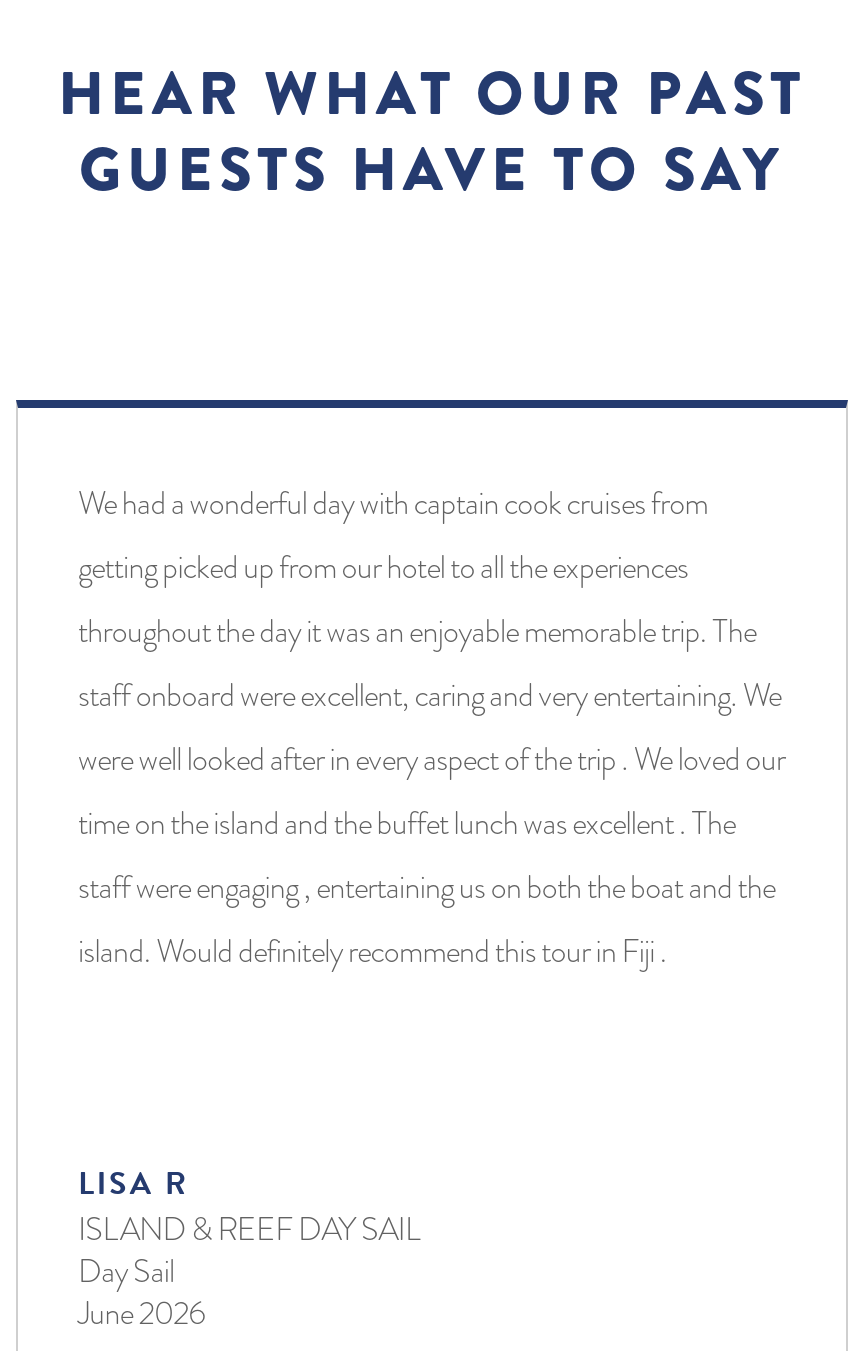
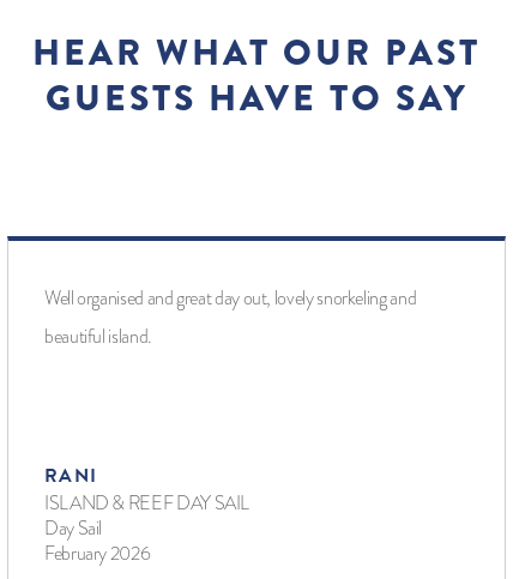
[78,482,785,974] We had a wonderful day with captain cook cruises from | getting picked up from our hotel to all the experiences | throughout the day it was an enjoyable memorable trip. The | staff onboard were excellent, caring and very entertaining. We | were well looked after in every aspect of the trip . We loved our | time on the island and the buffet lunch was excellent . The | staff were engaging , entertaining us on both the boat and the | island. Would definitely recommend this tour in Fiji . -> [44,285,416,350] Well organised and great day out, lovely snorkeling and | beautiful island.
[78,1160,189,1208] LISA R -> [44,462,97,490] RANI
[78,1292,206,1336] June 2026 -> [44,541,150,567] February 2026

